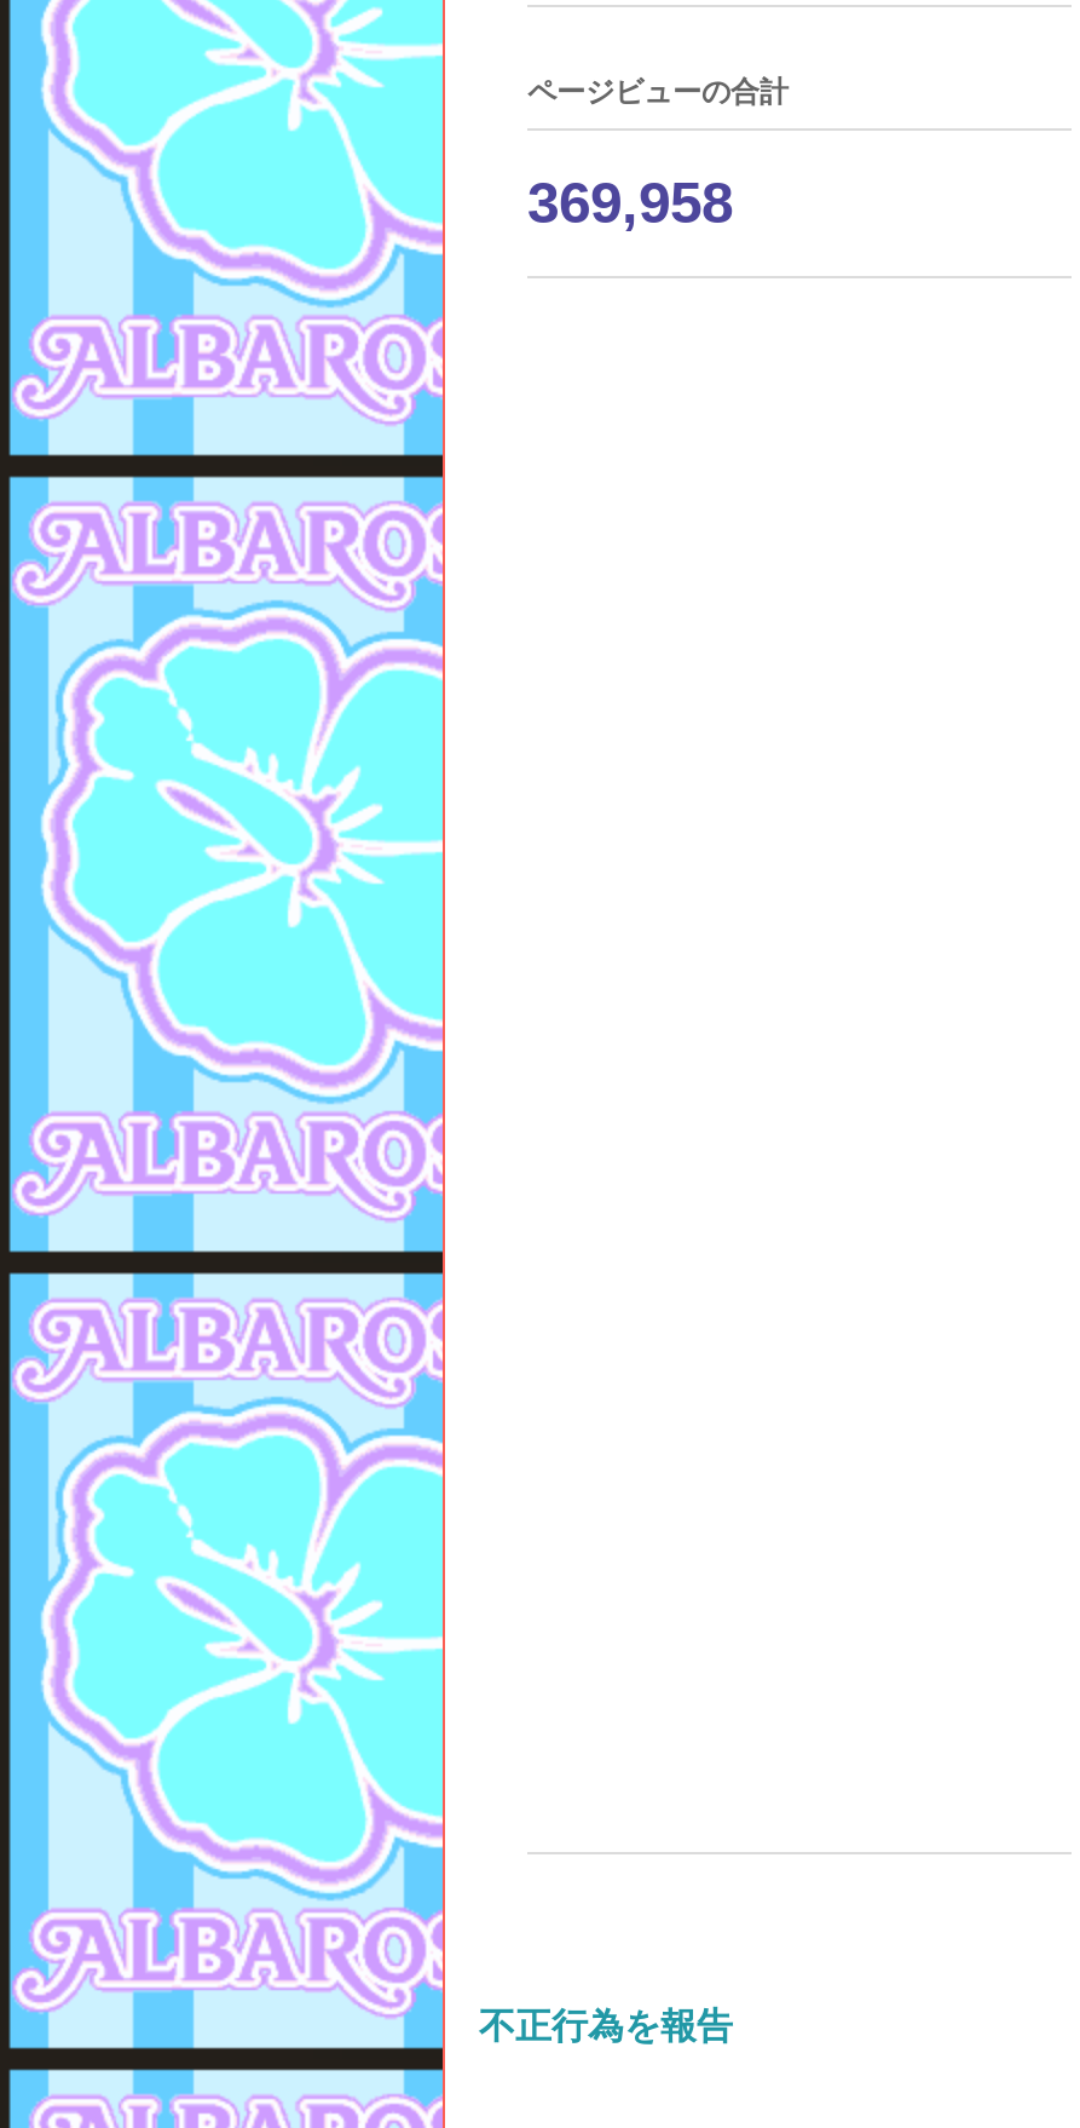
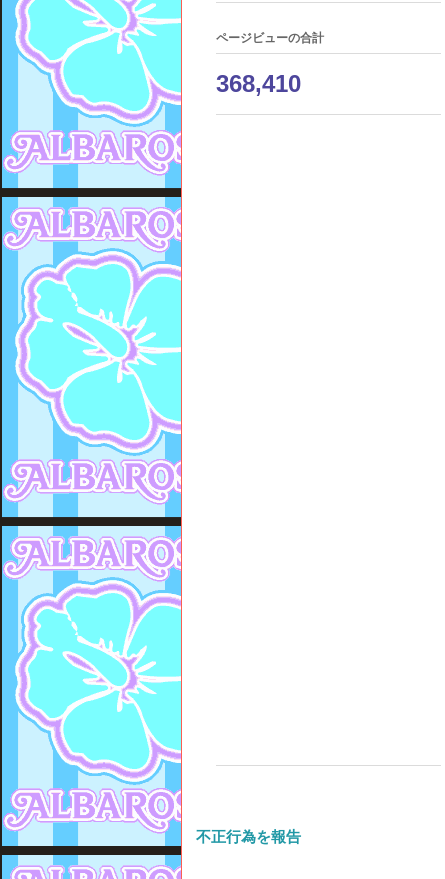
[527,169,733,235] 369,958 -> [216,70,301,97] 368,410

